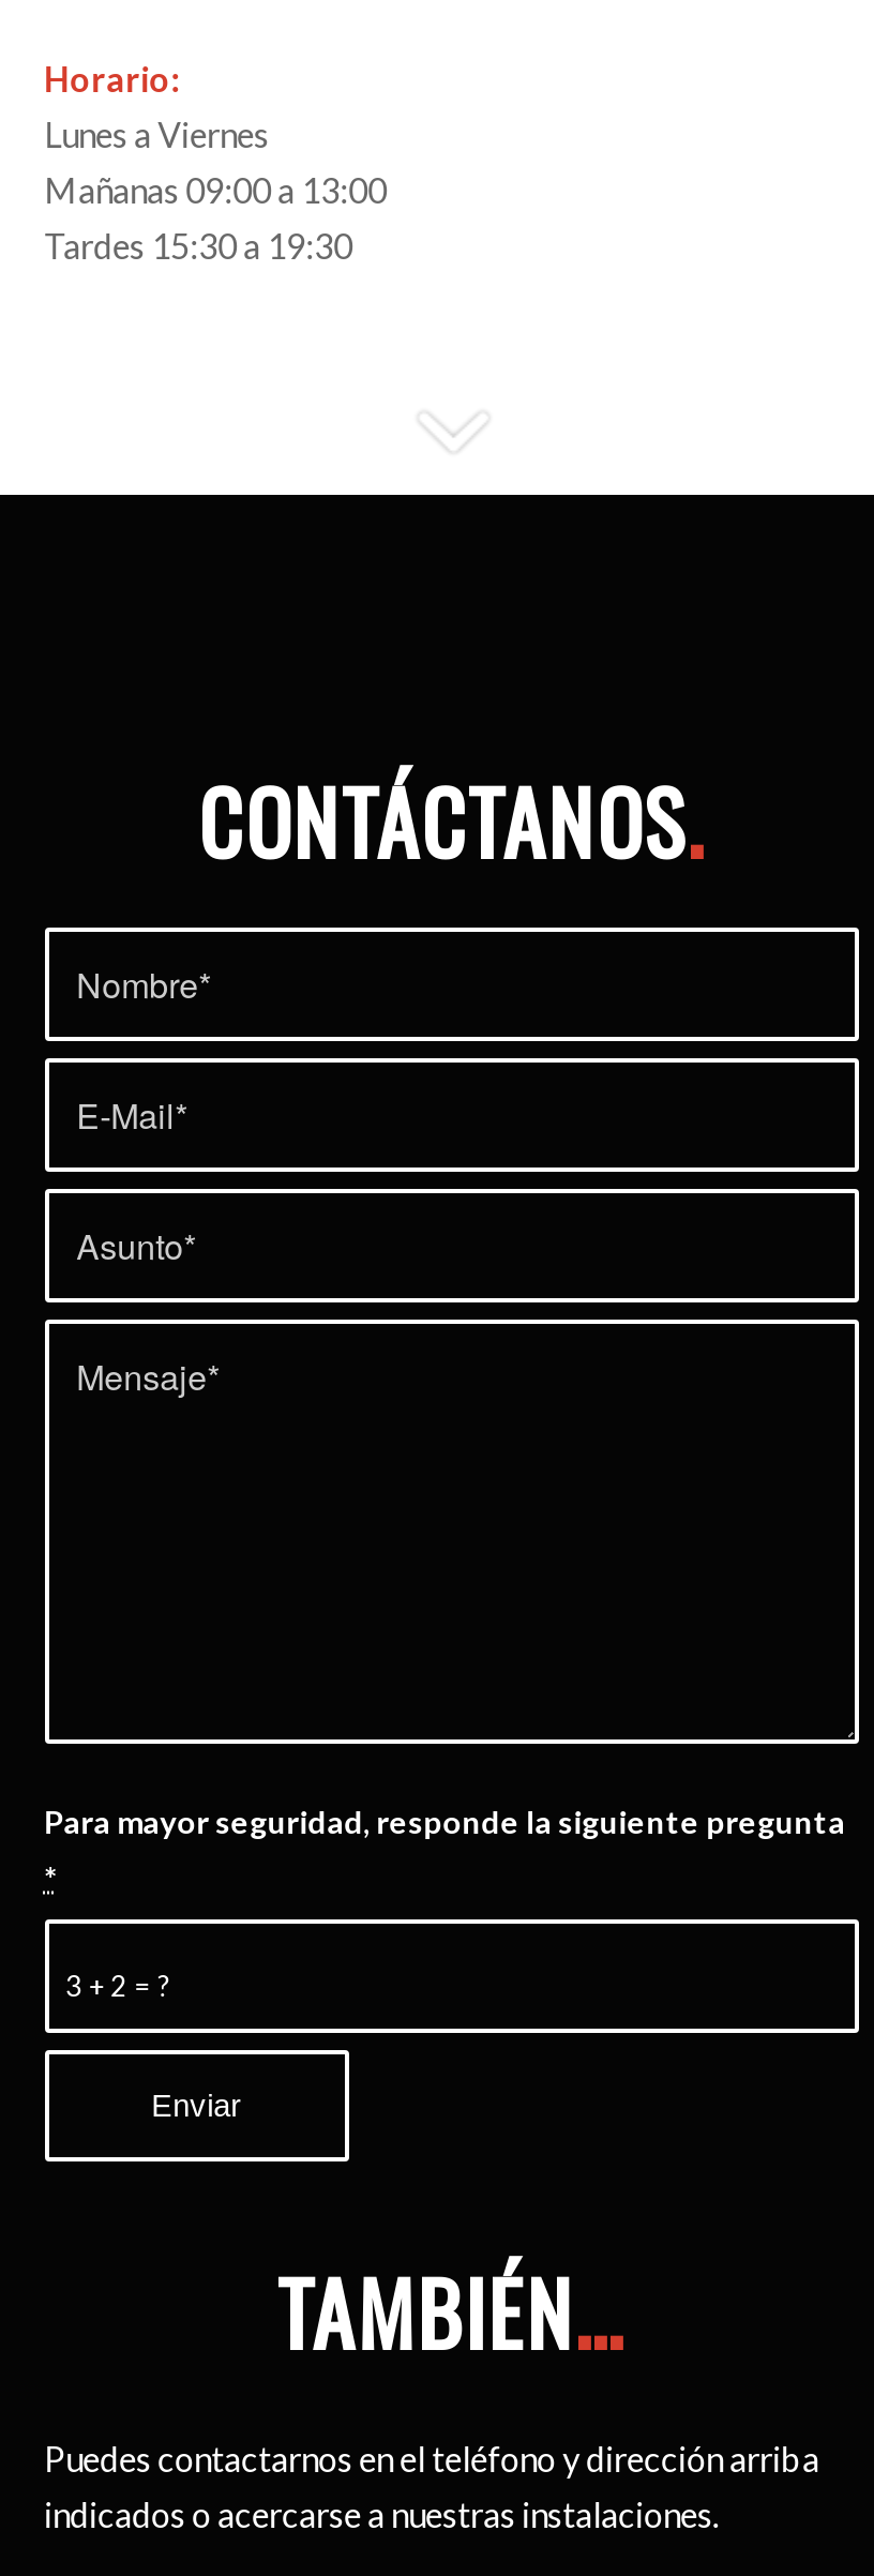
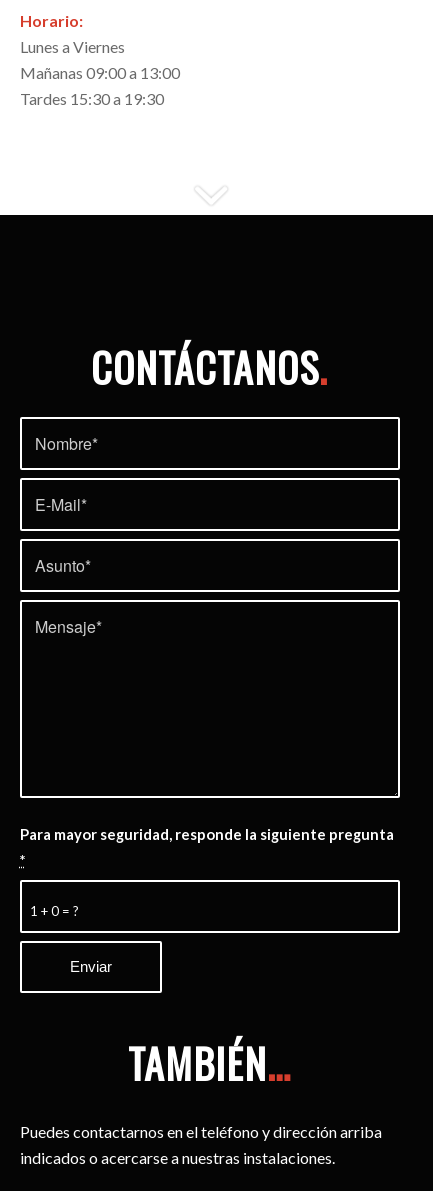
[66,1969,171,2003] 3 + 2 = ? -> [30,903,79,919] 1 + 0 = ?

